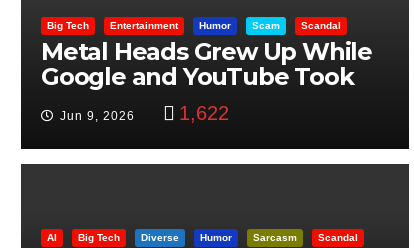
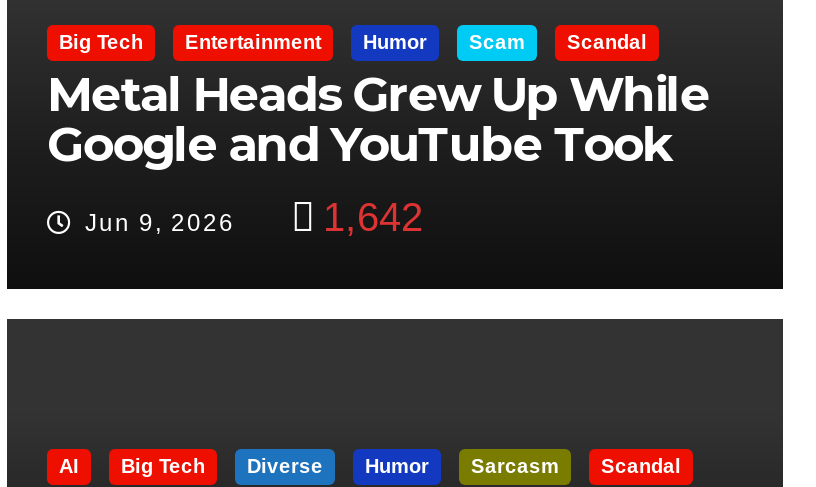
[179,102,229,124] 1,622 -> [323,196,423,240] 1,642

